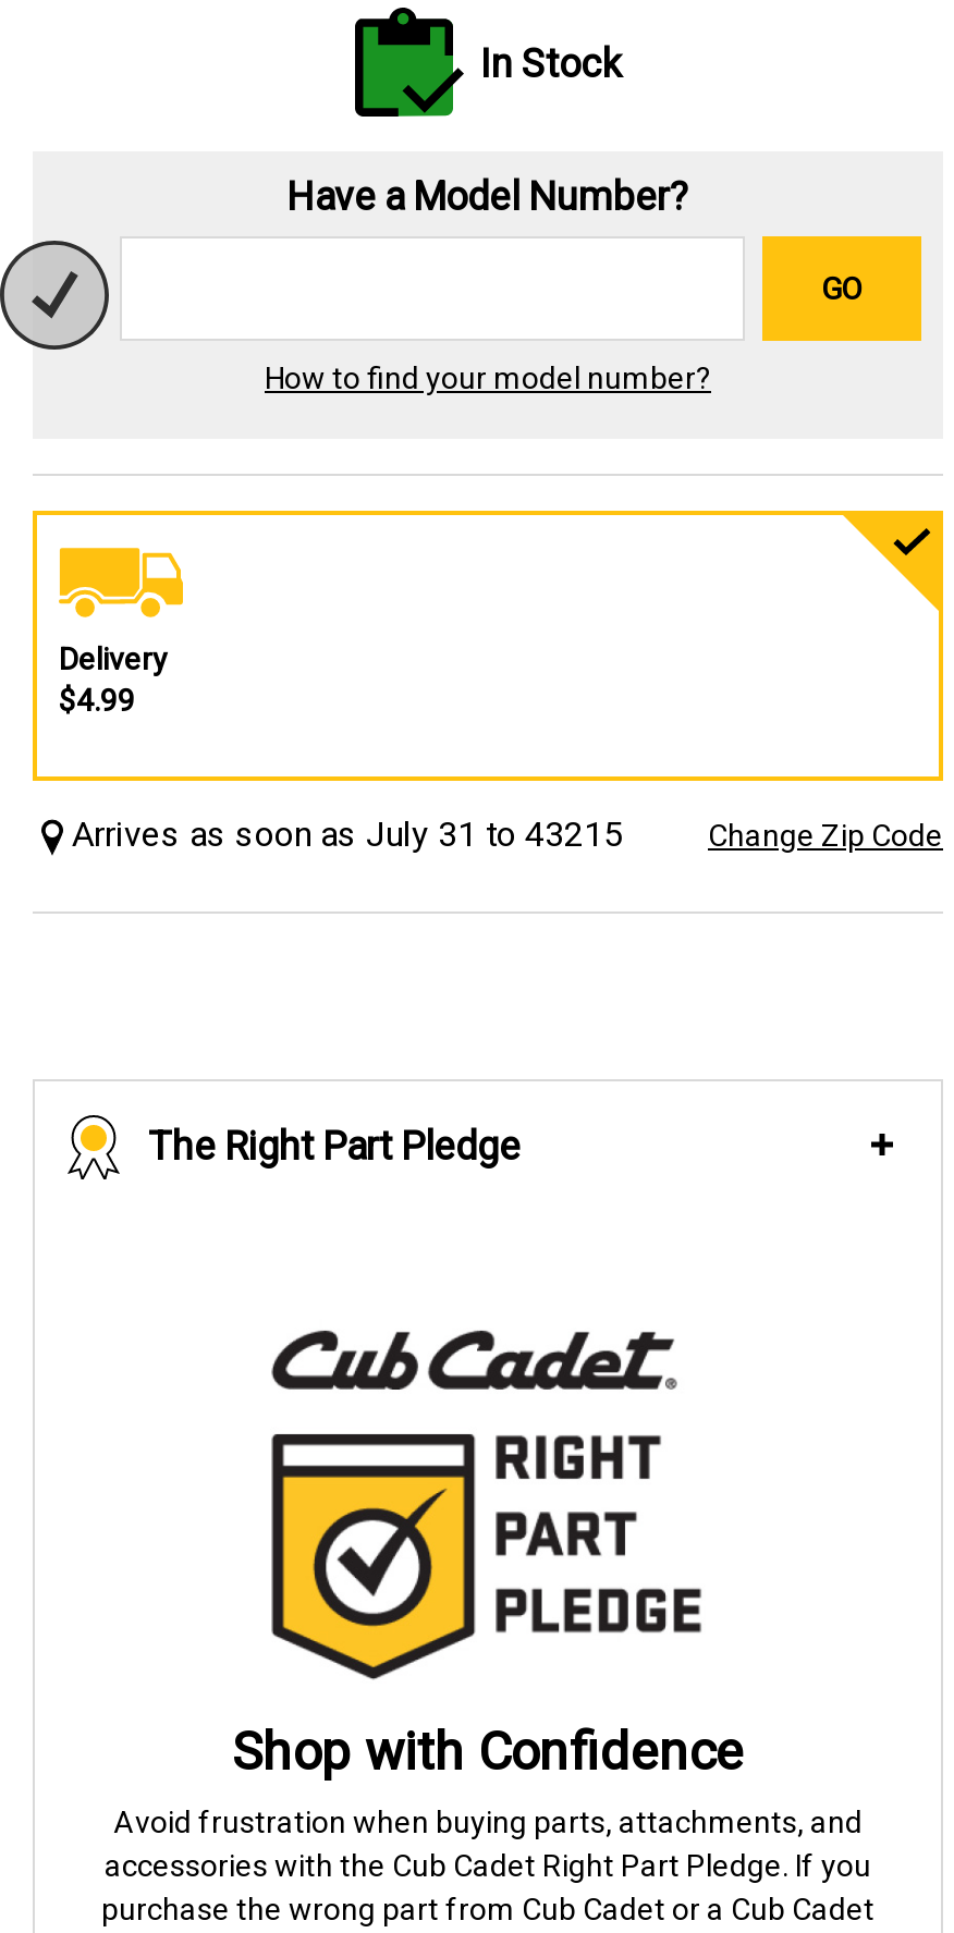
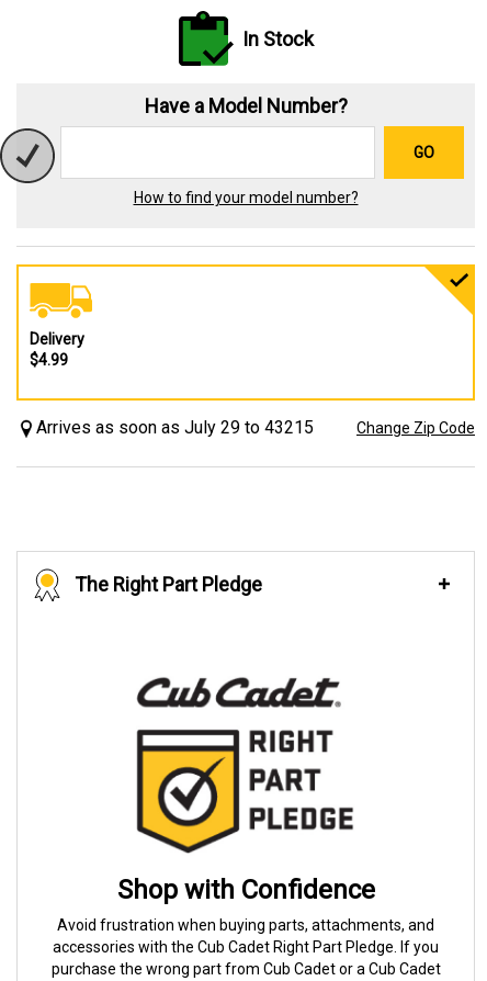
[72,813,623,855] Arrives as soon as July 31 to 43215 -> [36,417,314,438] Arrives as soon as July 29 to 43215

